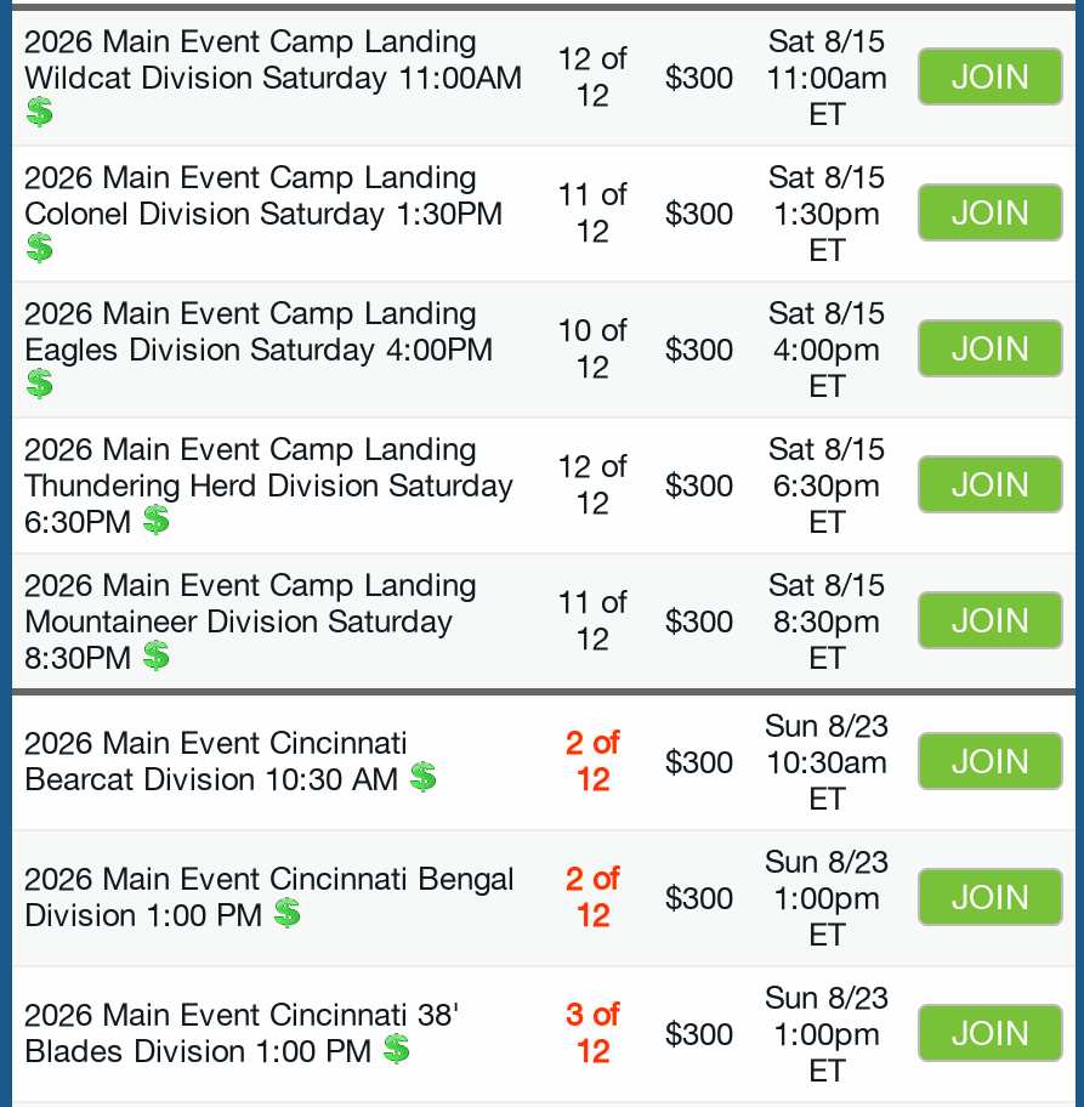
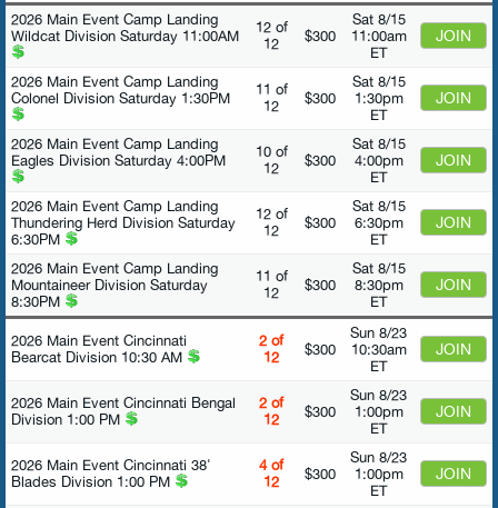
[566,997,619,1033] 3 of -> [259,457,283,474] 4 of

